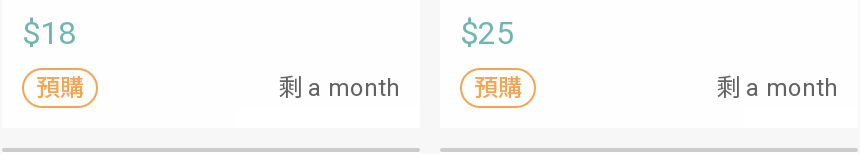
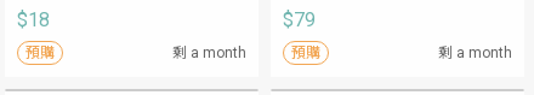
[460,13,514,51] $25 -> [283,8,316,31] $79

